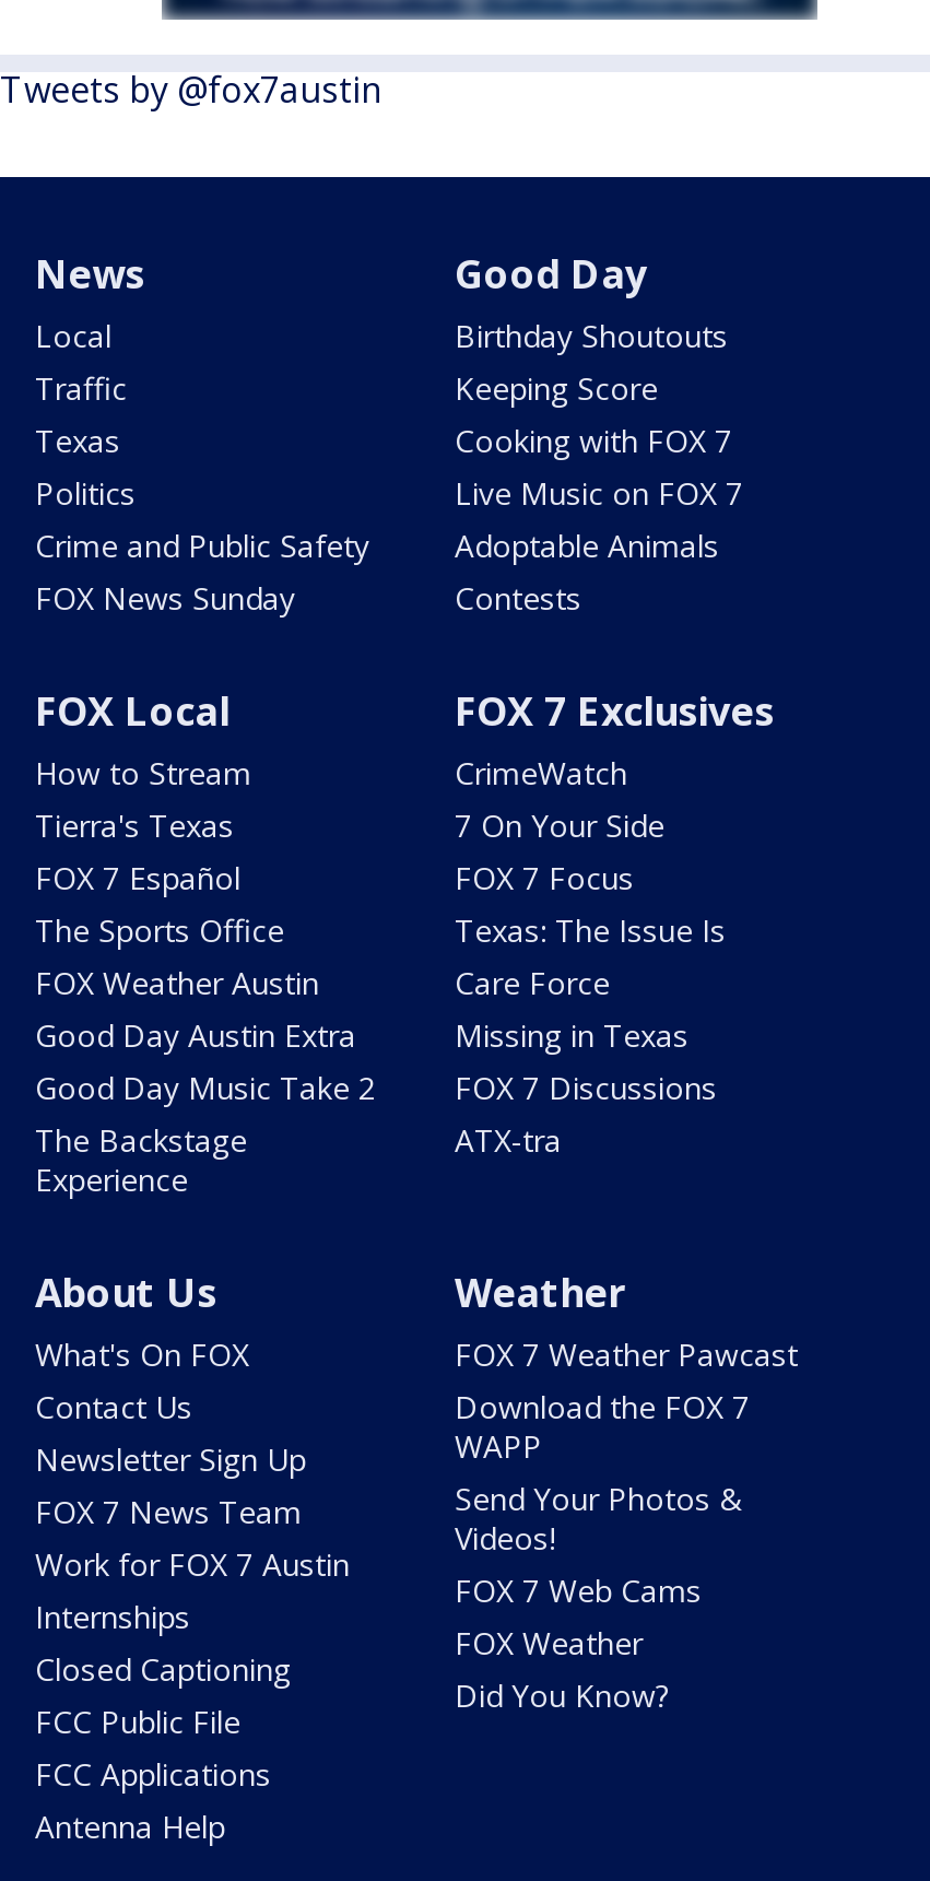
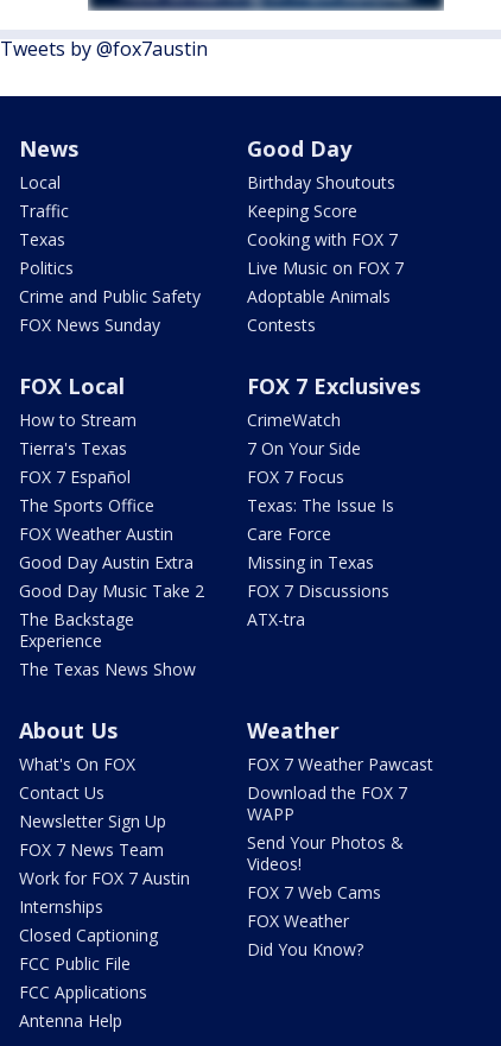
none -> [19,658,196,680] The Texas News Show

